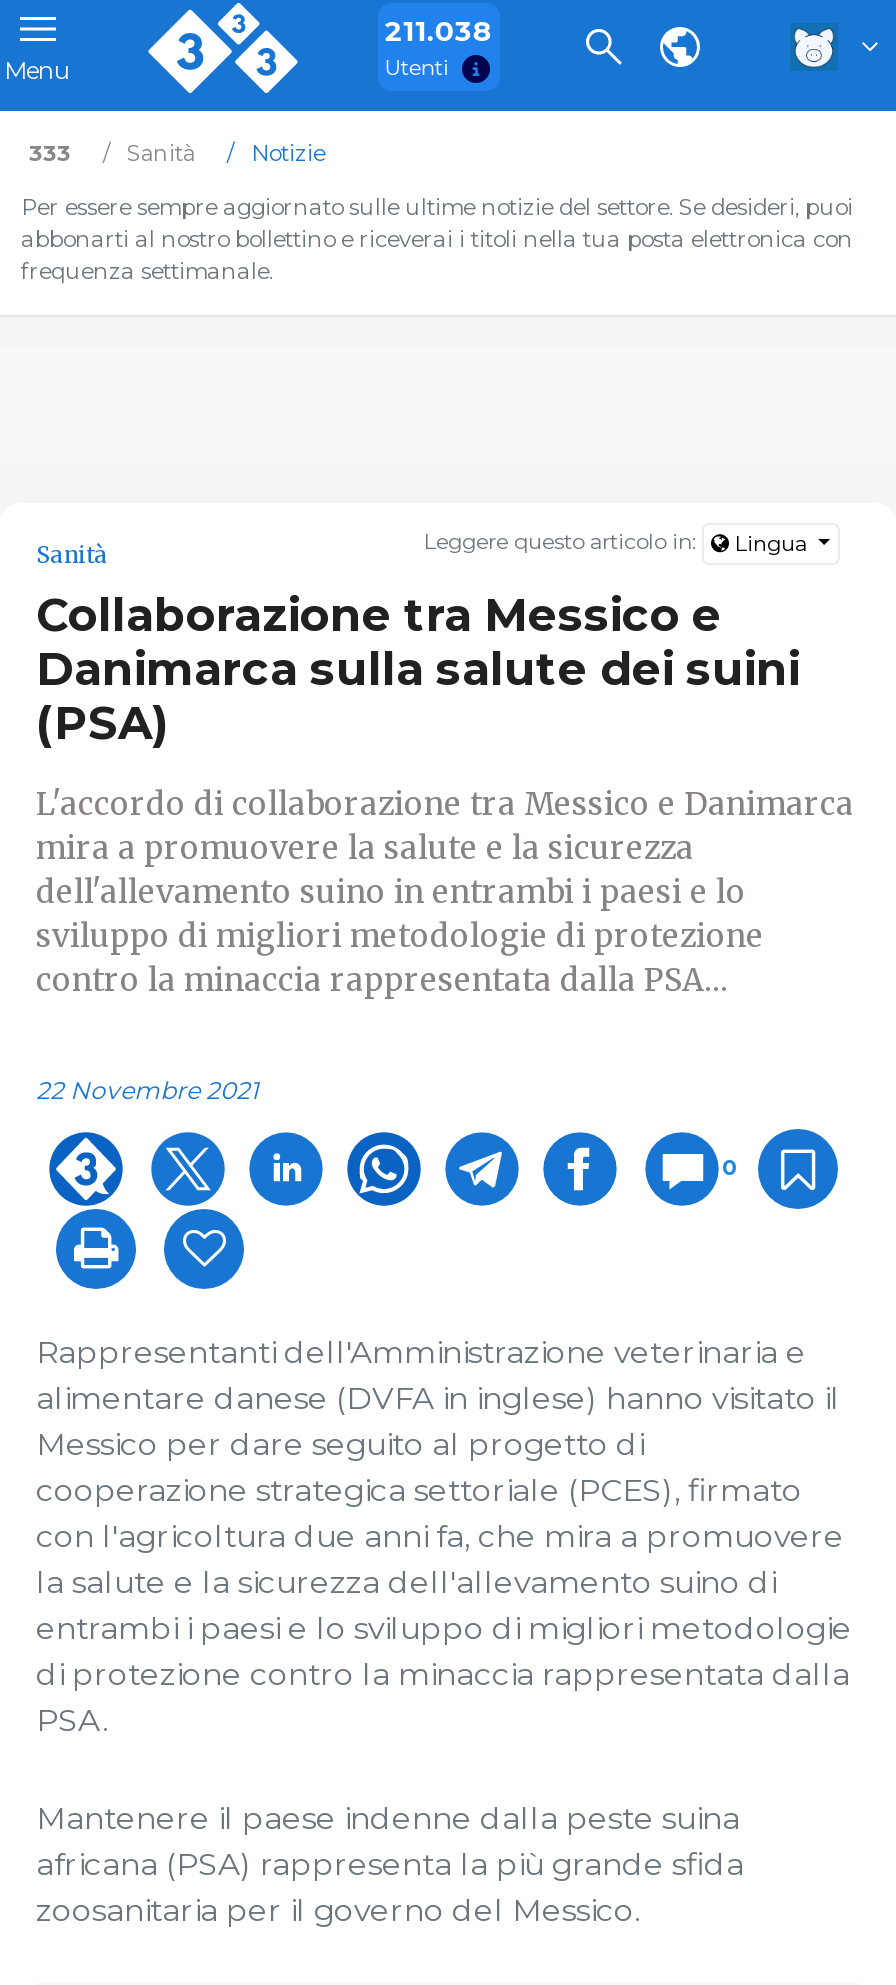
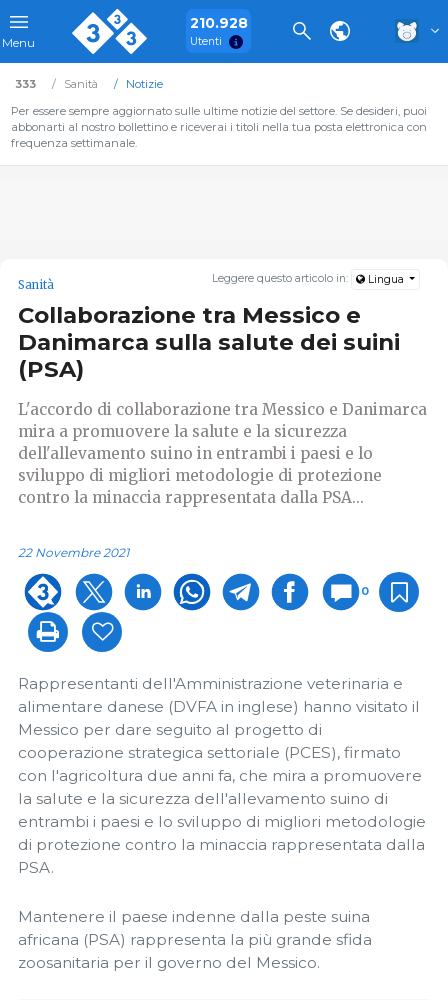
[385,12,493,48] 211.038 -> [190,13,248,31] 210.928

